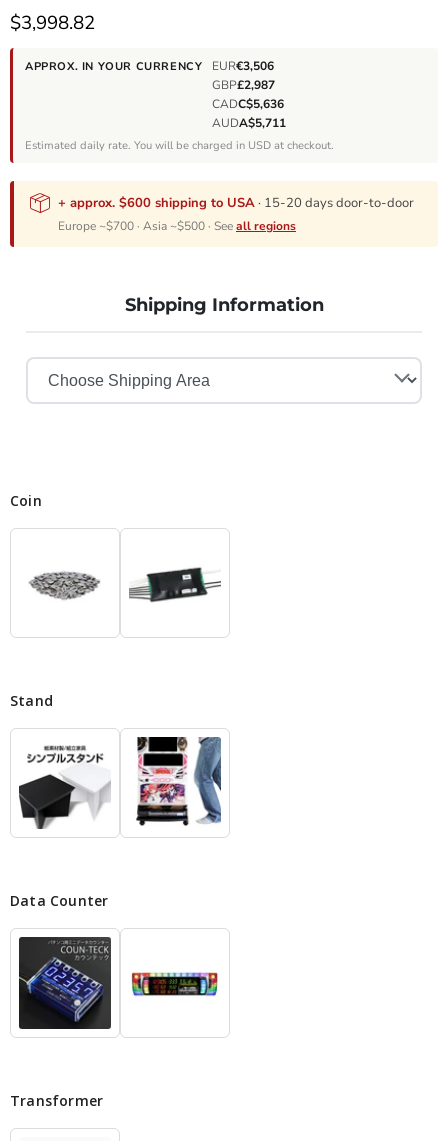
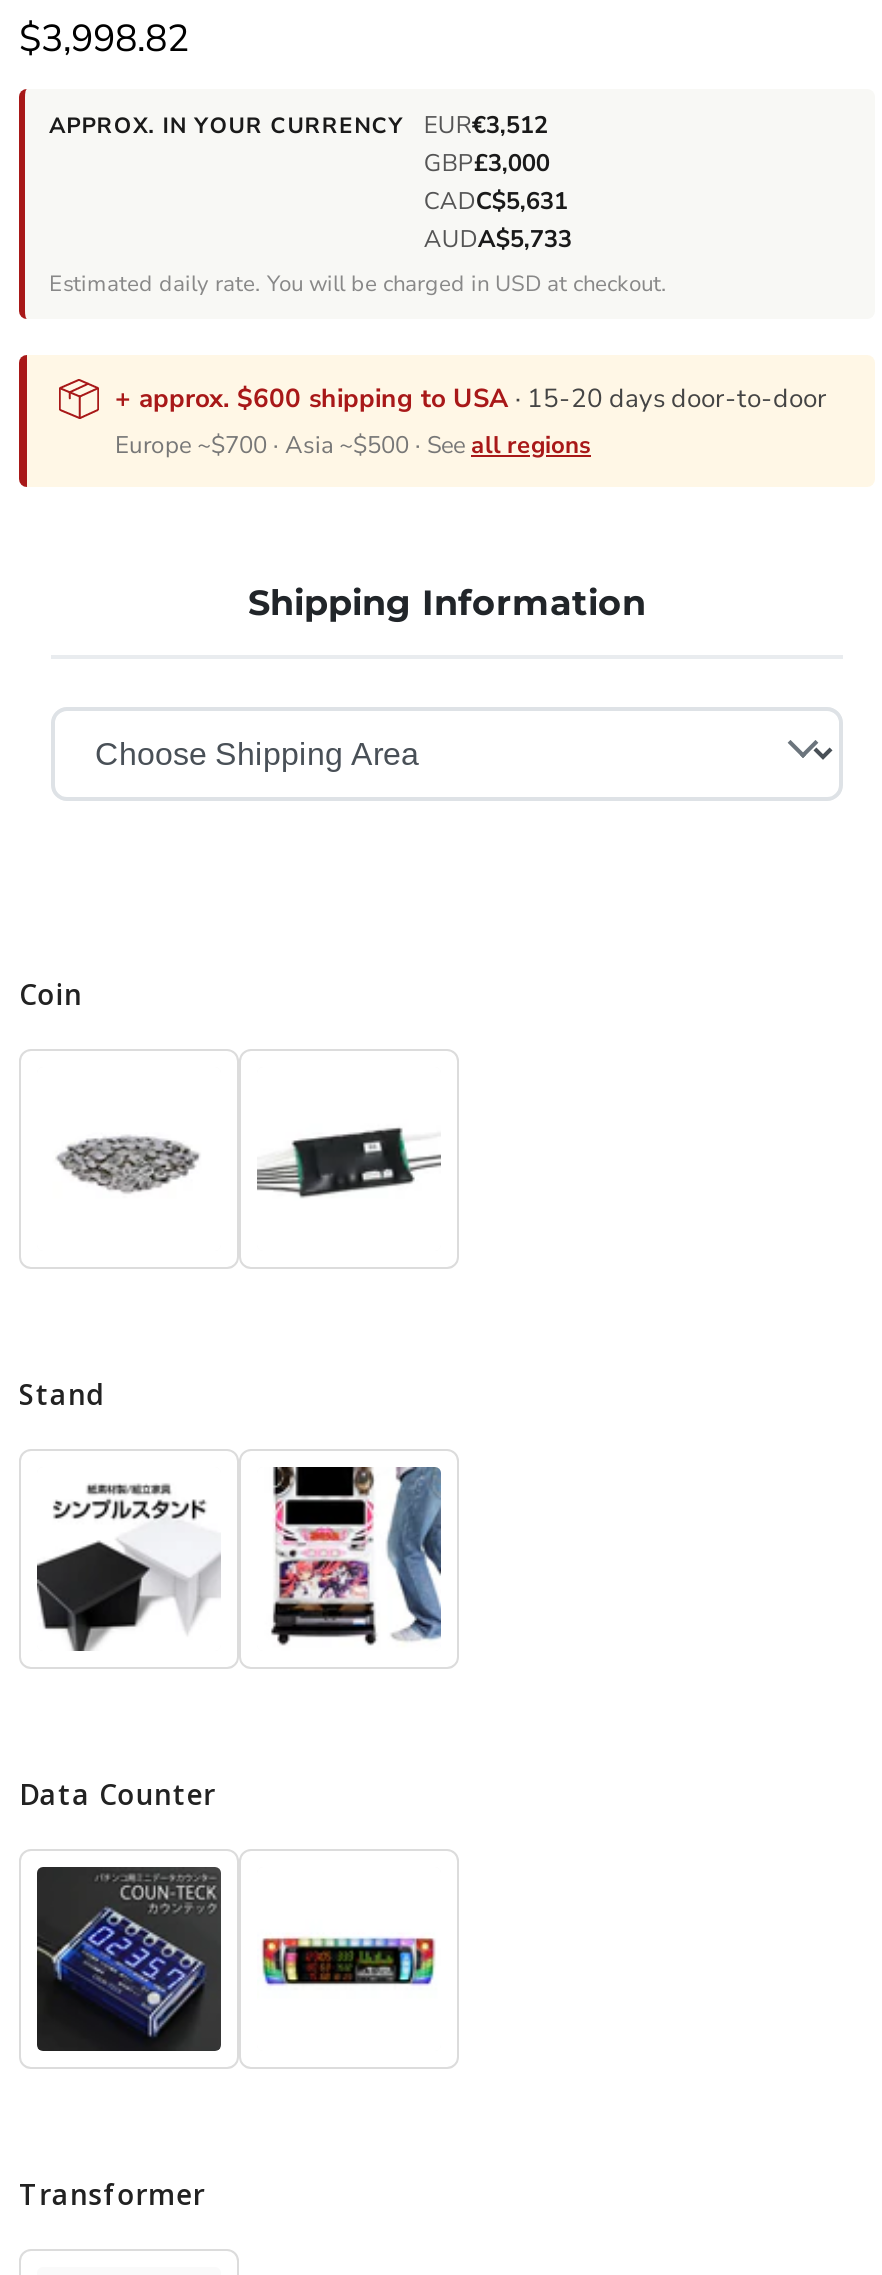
[25,58,274,74] APPROX. IN YOUR CURRENCY EUR€3,506 -> [49,108,548,140] APPROX. IN YOUR CURRENCY EUR€3,512
[212,77,275,93] GBP£2,987 -> [424,146,550,178] GBP£3,000
[212,96,284,112] CADC$5,636 -> [424,184,568,216] CADC$5,631
[212,115,286,131] AUDA$5,711 -> [424,222,572,254] AUDA$5,733

